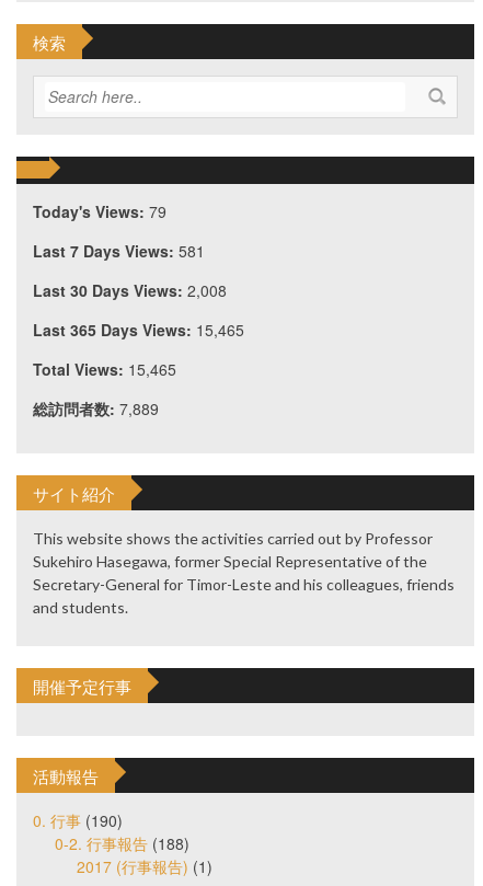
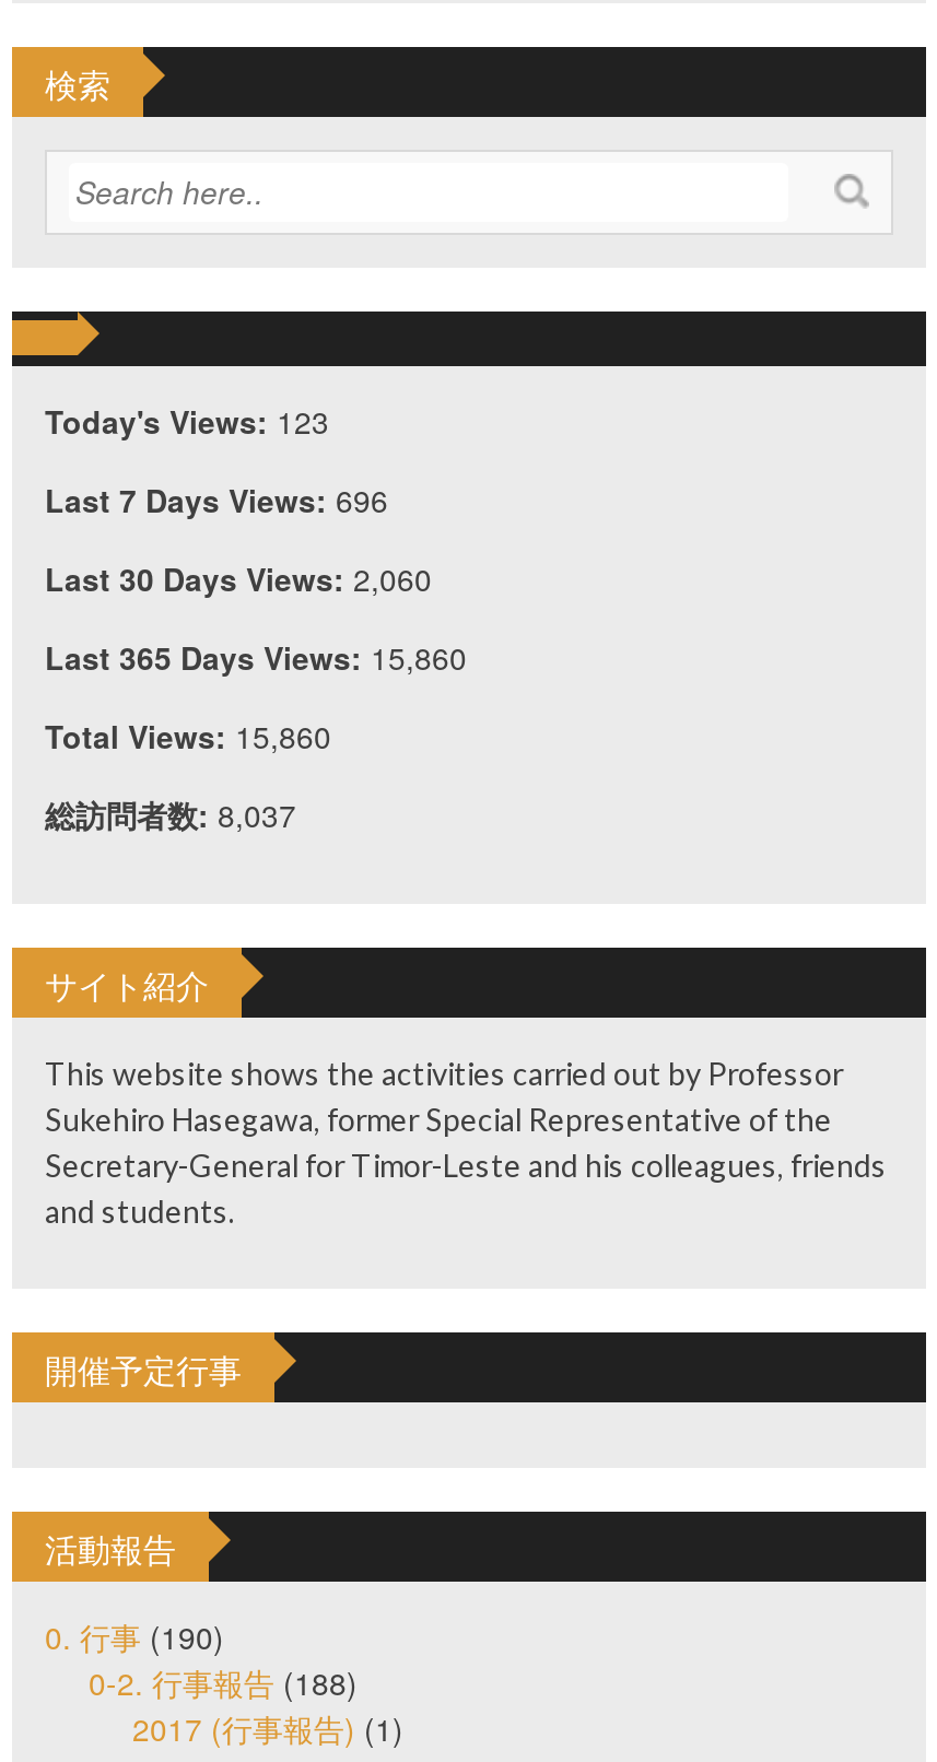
[33,201,166,223] Today's Views: 79 -> [45,400,329,444] Today's Views: 123
[33,240,205,262] Last 7 Days Views: 581 -> [45,479,388,522] Last 7 Days Views: 696
[33,280,227,302] Last 30 Days Views: 2,008 -> [45,557,432,601] Last 30 Days Views: 2,060
[33,319,244,341] Last 365 Days Views: 15,465 -> [45,636,467,680] Last 365 Days Views: 15,860
[33,359,176,380] Total Views: 15,465 -> [45,715,331,758] Total Views: 15,860
[33,398,159,420] 総訪問者数: 7,889 -> [45,793,296,837] 総訪問者数: 8,037

